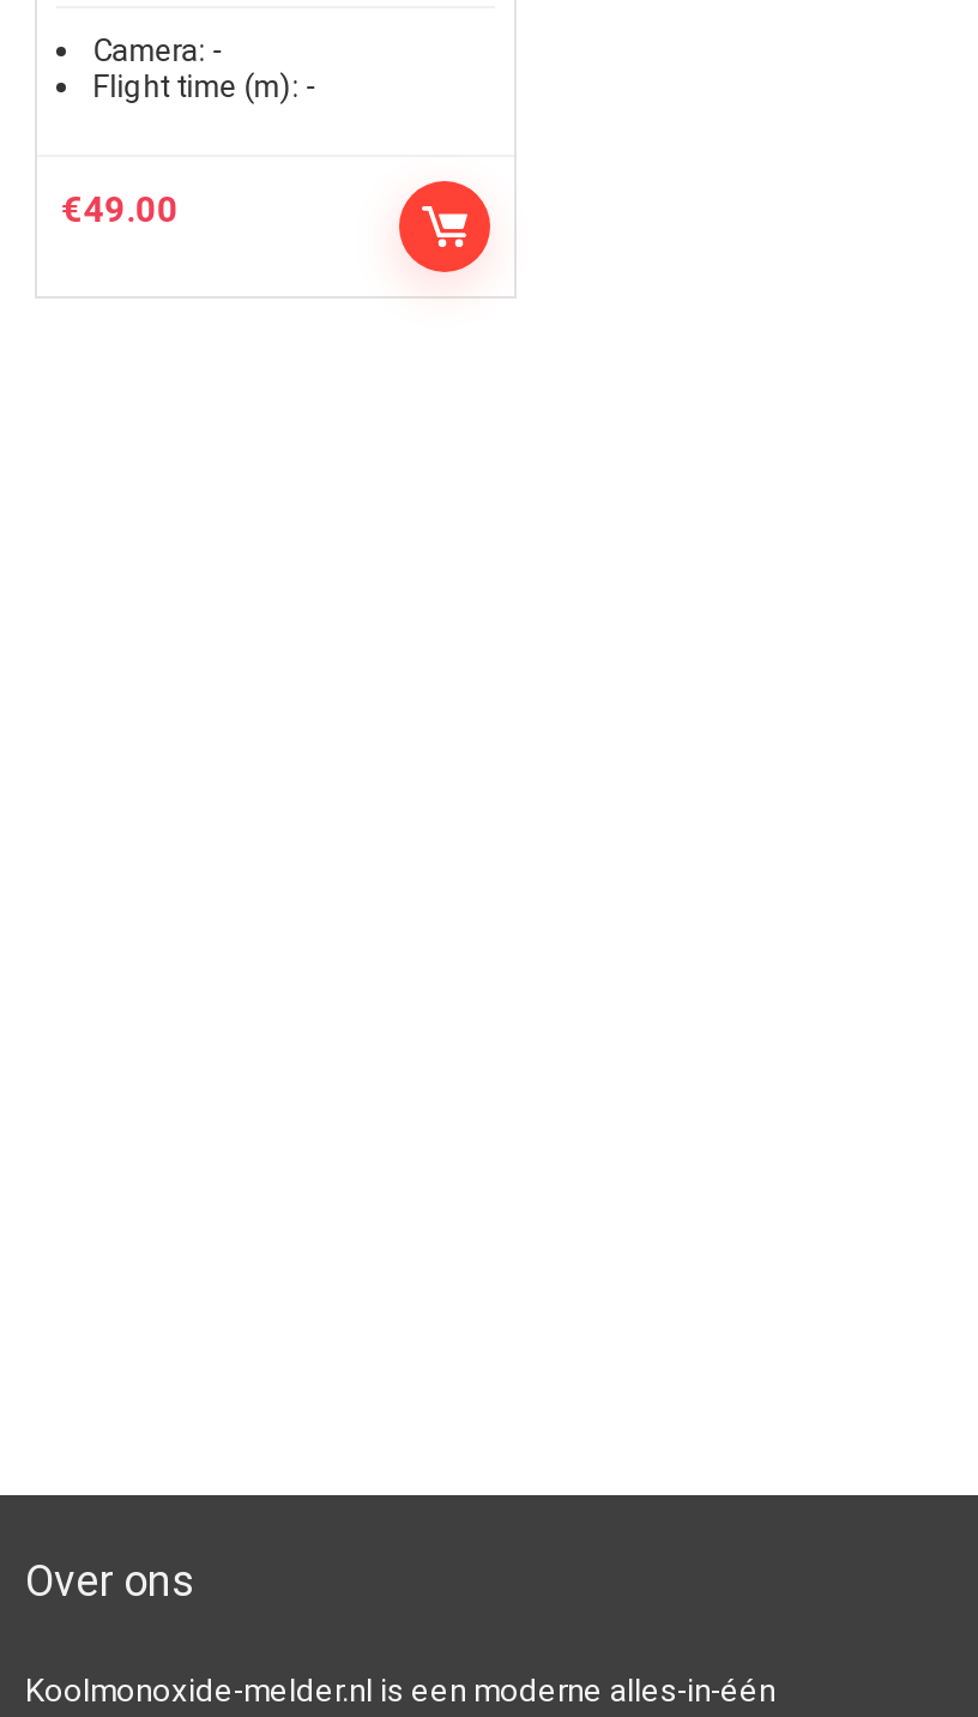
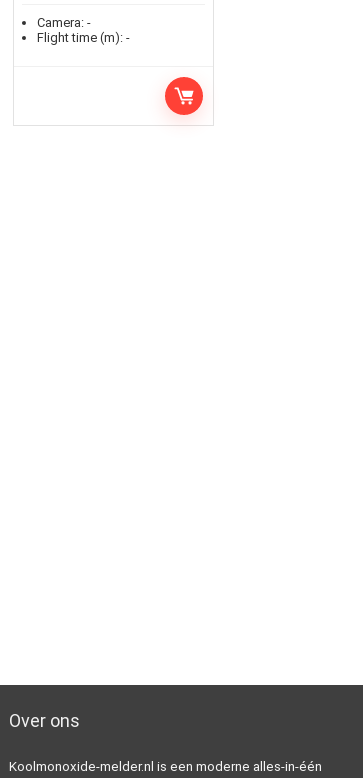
[62,188,179,231] €49.00 -> none

